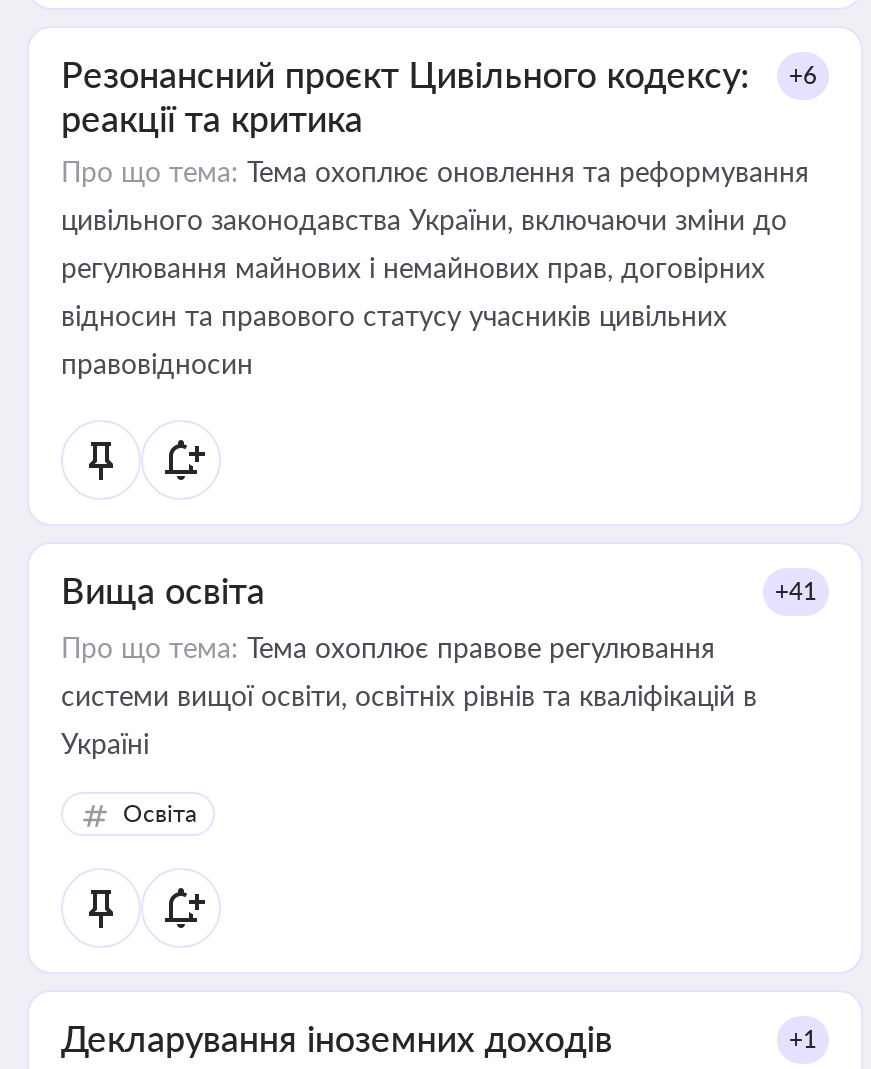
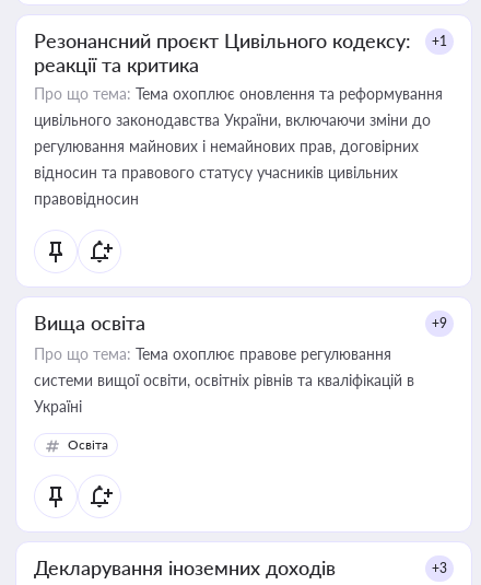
[61,52,817,96] Резонансний проєкт Цивільного кодексу: +6 -> [34,28,447,52] Резонансний проєкт Цивільного кодексу: +1
[775,576,817,606] +41 -> [432,315,447,331] +9
[789,1024,817,1054] +1 -> [432,560,447,576] +3

